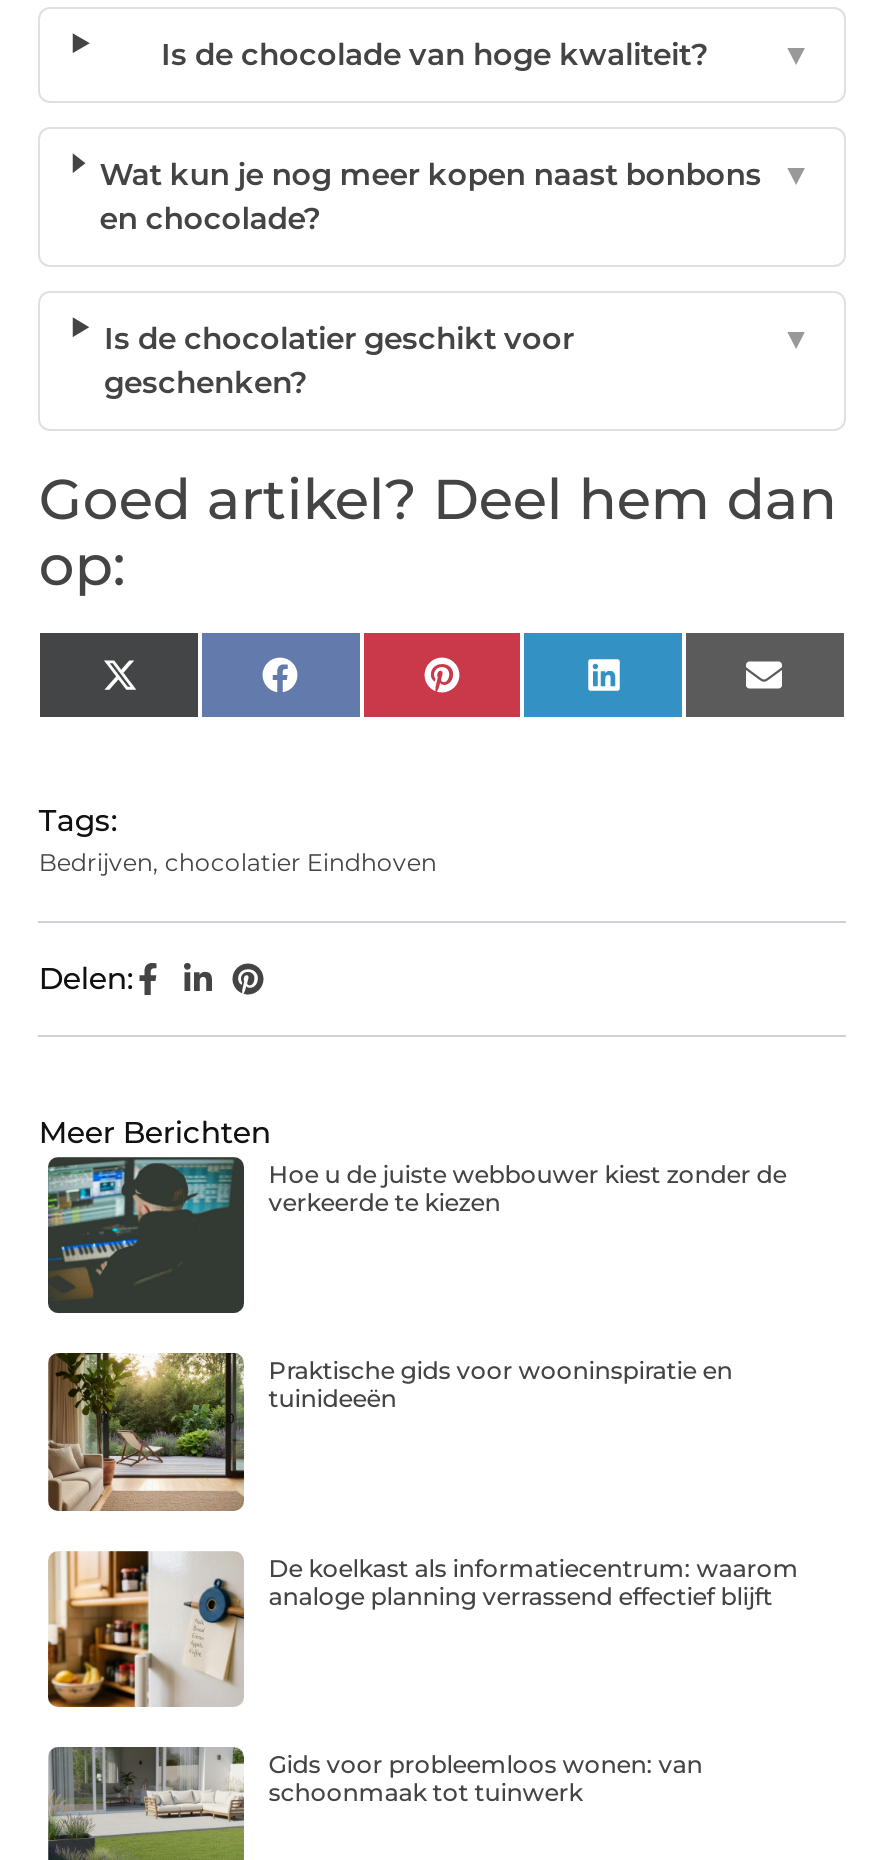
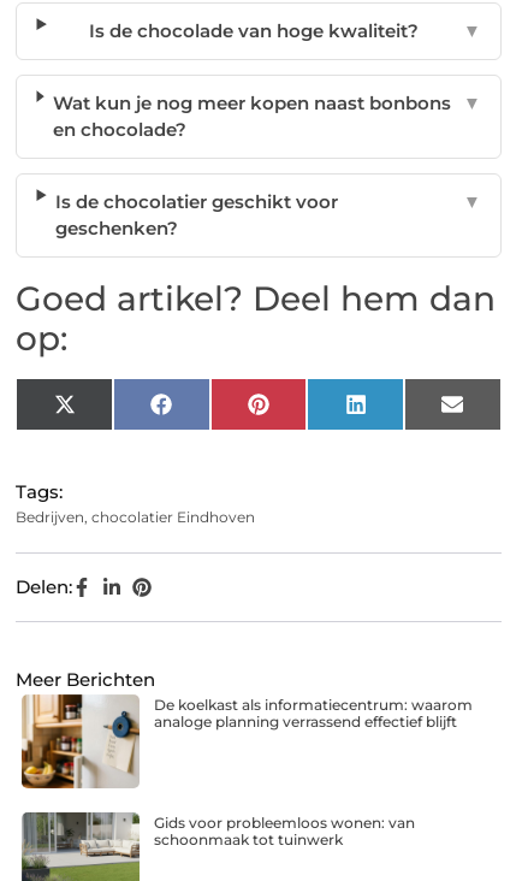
[46,1157,786,1315] [image] | Hoe u de juiste webbouwer kiest zonder de | verkeerde te kiezen -> none
[46,1353,732,1513] [image] | Praktische gids voor wooninspiratie en | tuinideeën -> none

